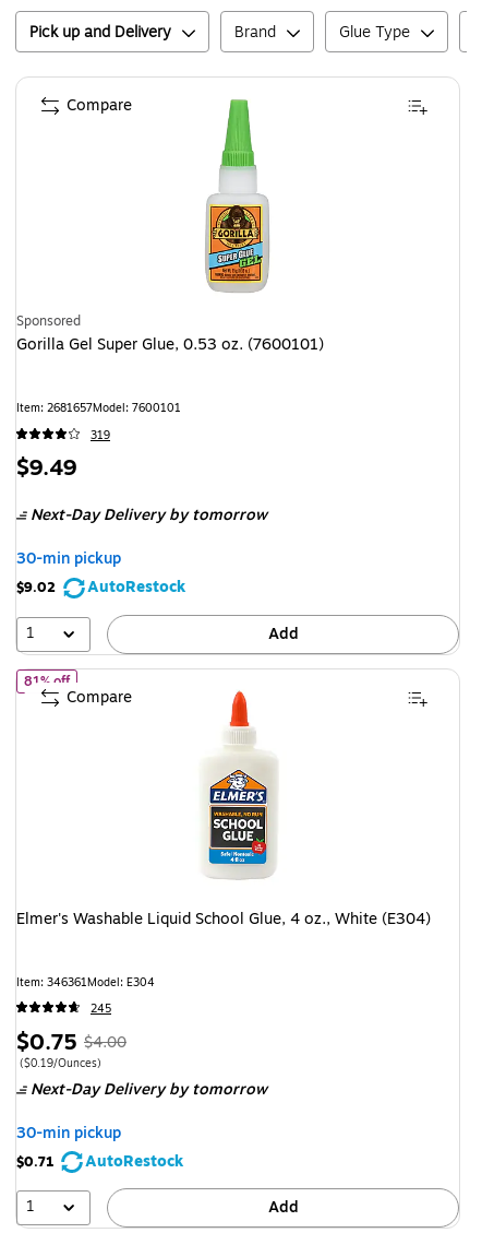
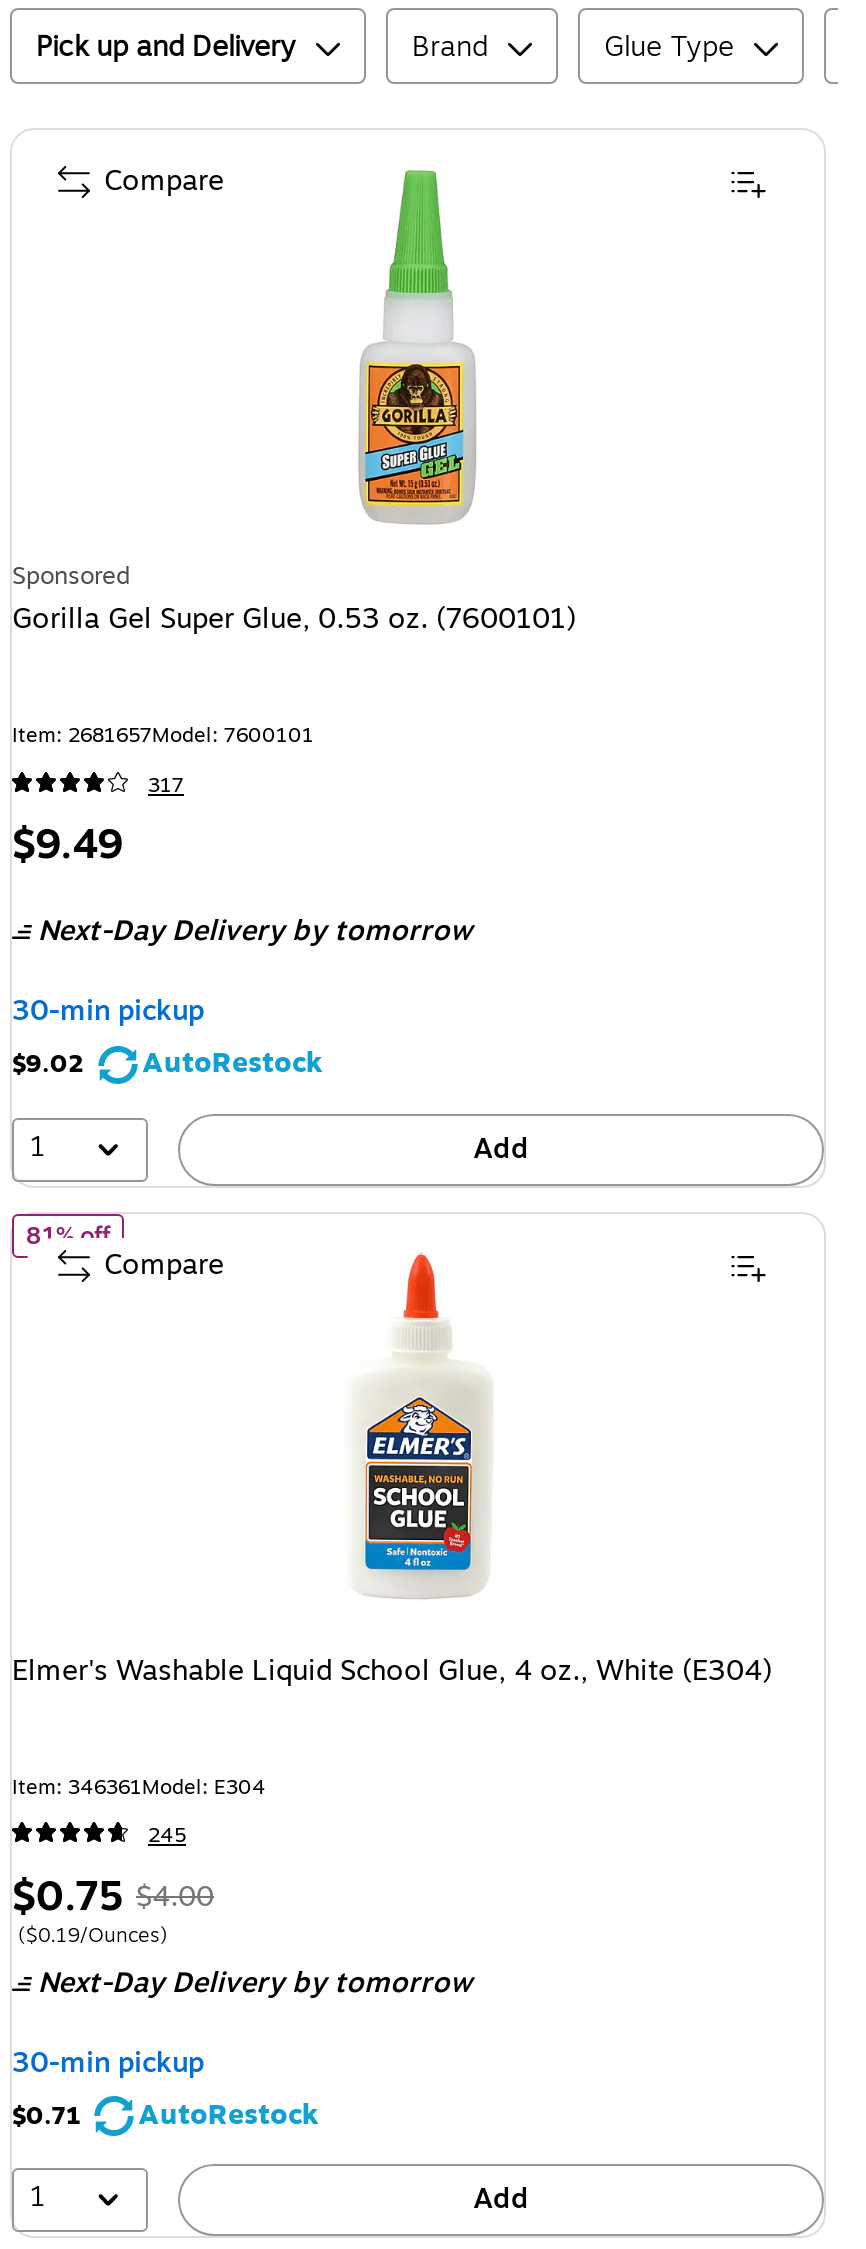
[91,426,110,443] 319 -> [148,769,184,799] 317

